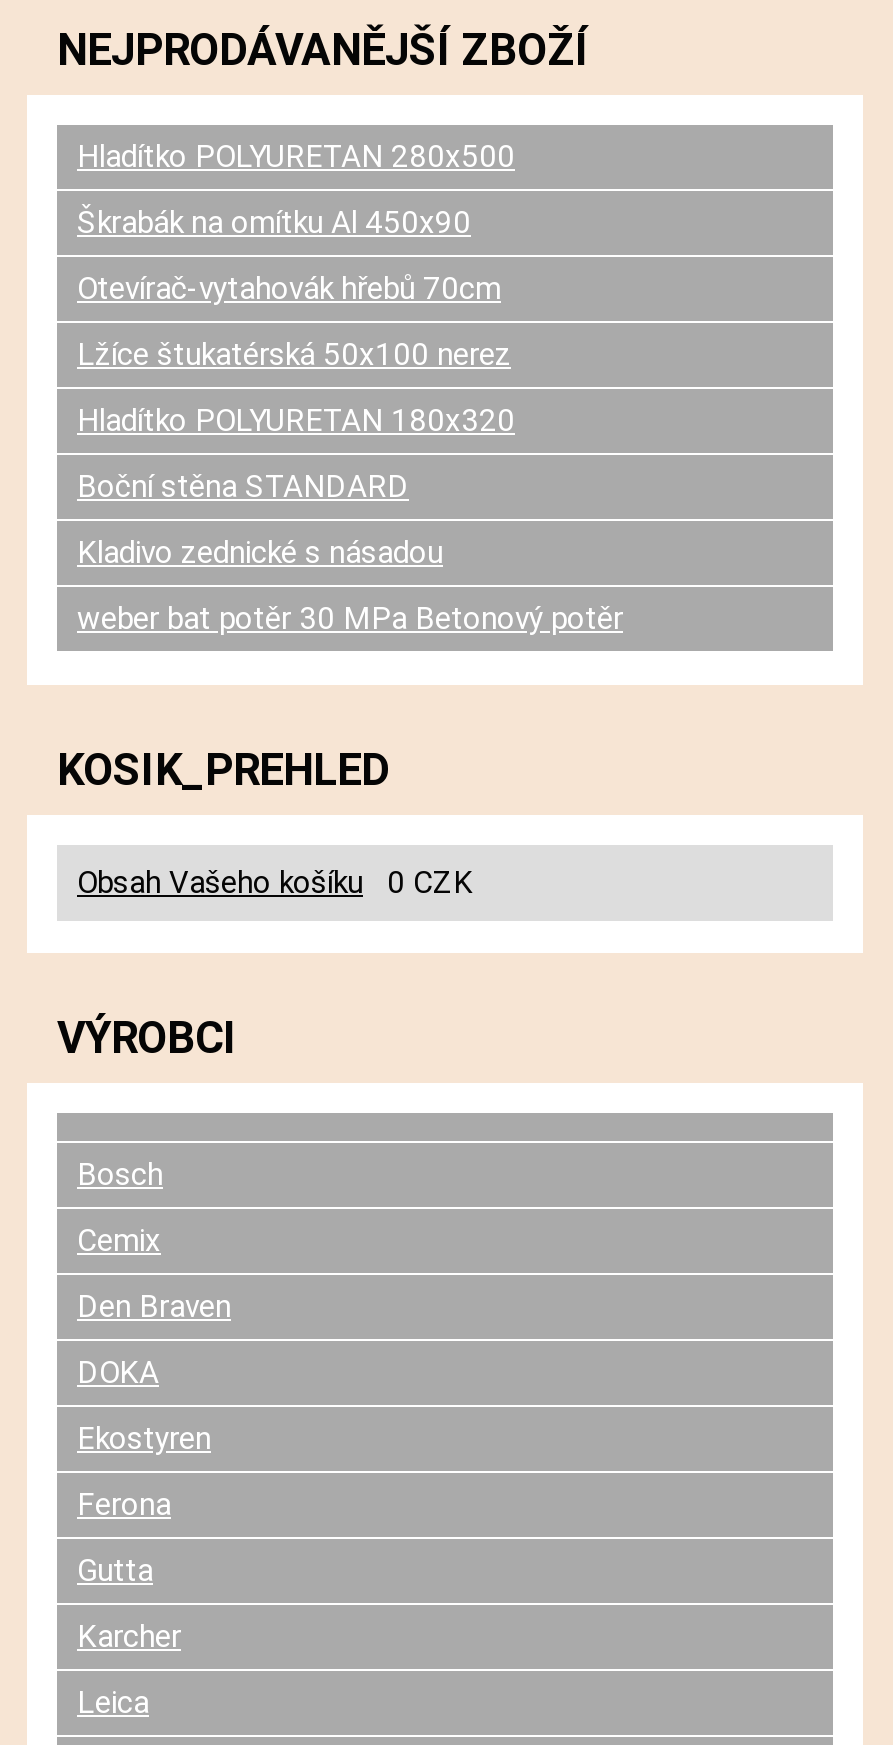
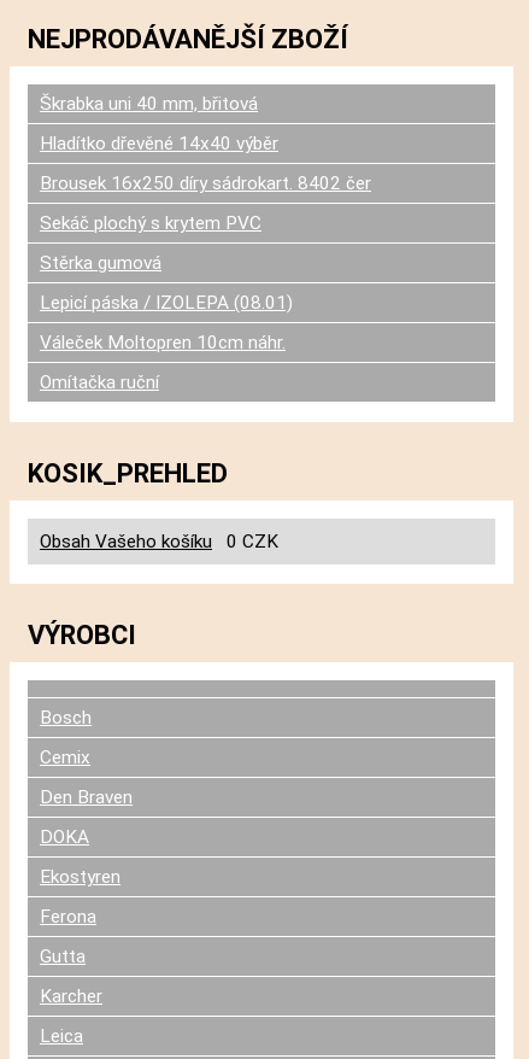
[77,140,515,176] Hladítko POLYURETAN 280x500 -> [40,93,258,115] Škrabka uni 40 mm, břitová
[77,206,471,242] Škrabák na omítku Al 450x90 -> [40,133,278,155] Hladítko dřevěné 14x40 výběr
[77,272,501,308] Otevírač-vytahovák hřebů 70cm -> [40,173,371,195] Brousek 16x250 díry sádrokart. 8402 čer
[77,338,511,374] Lžíce štukatérská 50x100 nerez -> [40,213,261,234] Sekáč plochý s krytem PVC
[77,404,515,440] Hladítko POLYURETAN 180x320 -> [40,252,161,274] Stěrka gumová
[77,470,409,506] Boční stěna STANDARD -> [40,292,293,314] Lepicí páska / IZOLEPA (08.01)
[77,536,443,572] Kladivo zednické s násadou -> [40,332,286,354] Váleček Moltopren 10cm náhr.
[77,602,623,638] weber bat potěr 30 MPa Betonový potěr -> [40,372,159,394] Omítačka ruční

